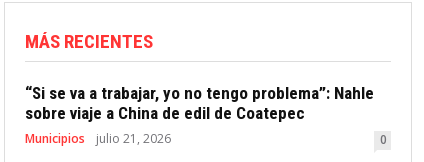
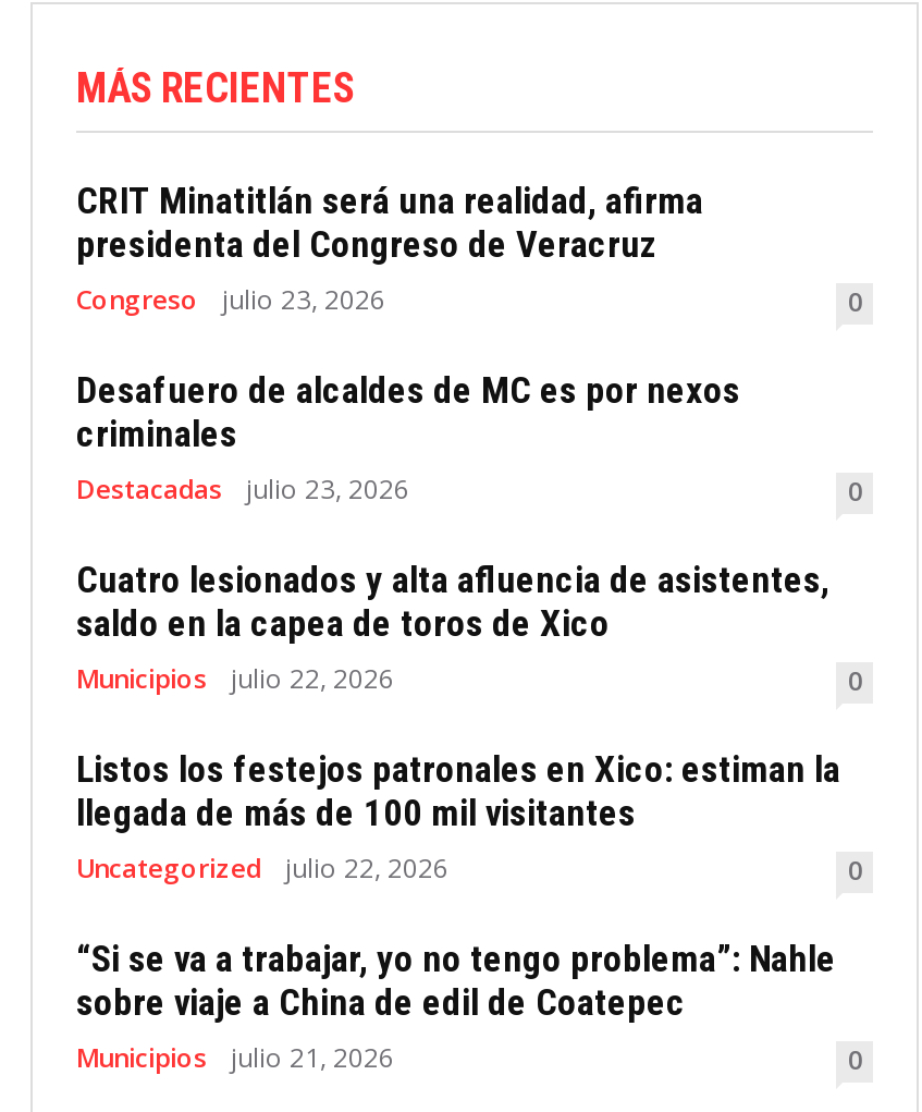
none -> [76,179,863,889] CRIT Minatitlán será una realidad, afirma | presidenta del Congreso de Veracruz | Congreso | julio 23, 2026 | 0 | Desafuero de alcaldes de MC es por nexos | criminales | Destacadas | julio 23, 2026 | 0 | Cuatro lesionados y alta afluencia de asistentes, | saldo en la capea de toros de Xico | Municipios | julio 22, 2026 | 0 | Listos los festejos patronales en Xico: estiman la | llegada de más de 100 mil visitantes | Uncategorized | julio 22, 2026 | 0

